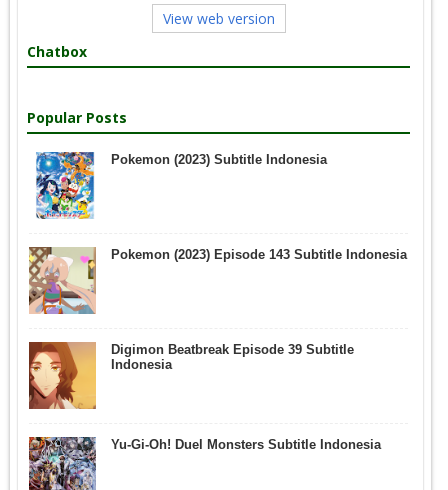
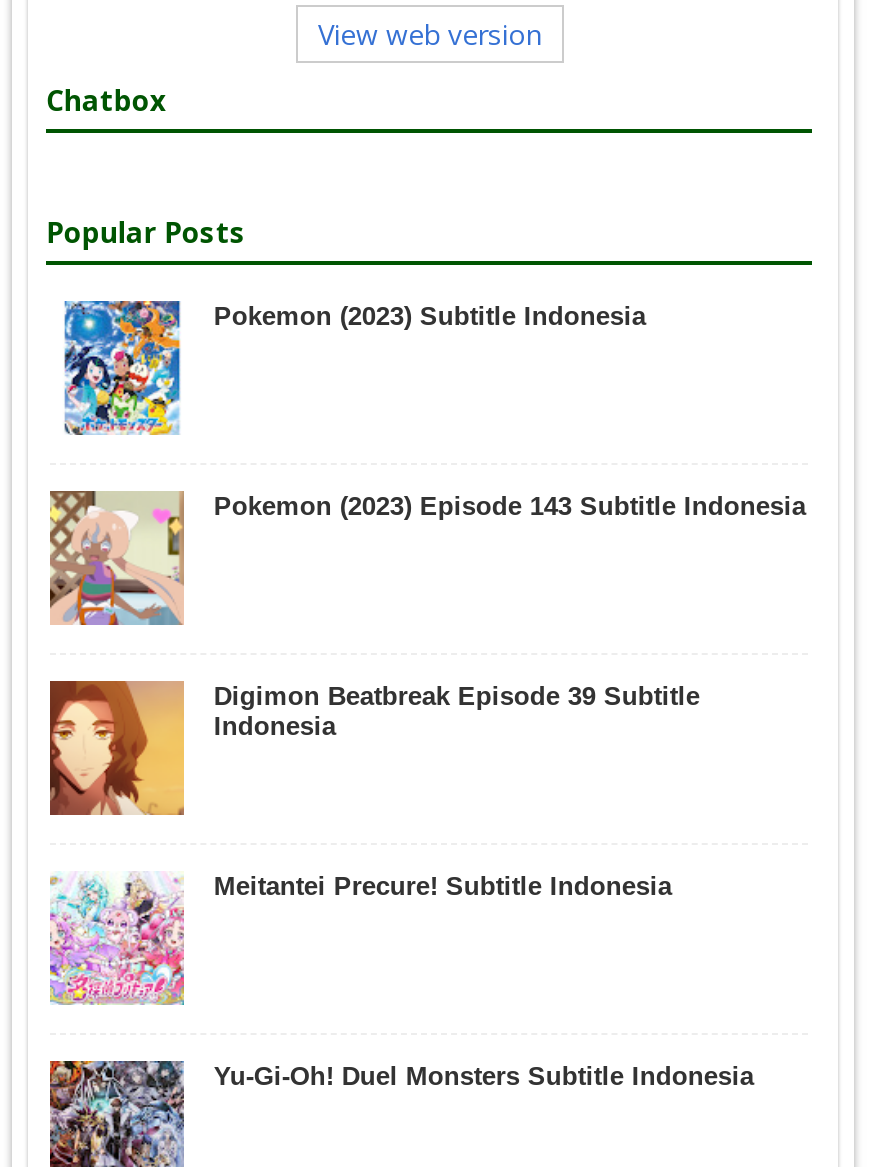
none -> [48,871,672,1005] [image] | Meitantei Precure! Subtitle Indonesia

